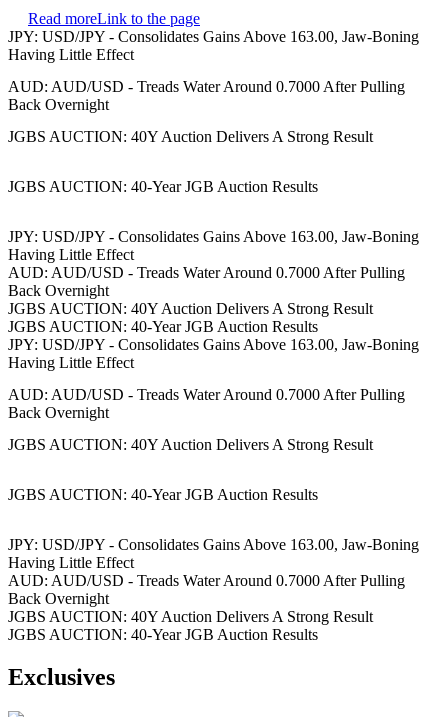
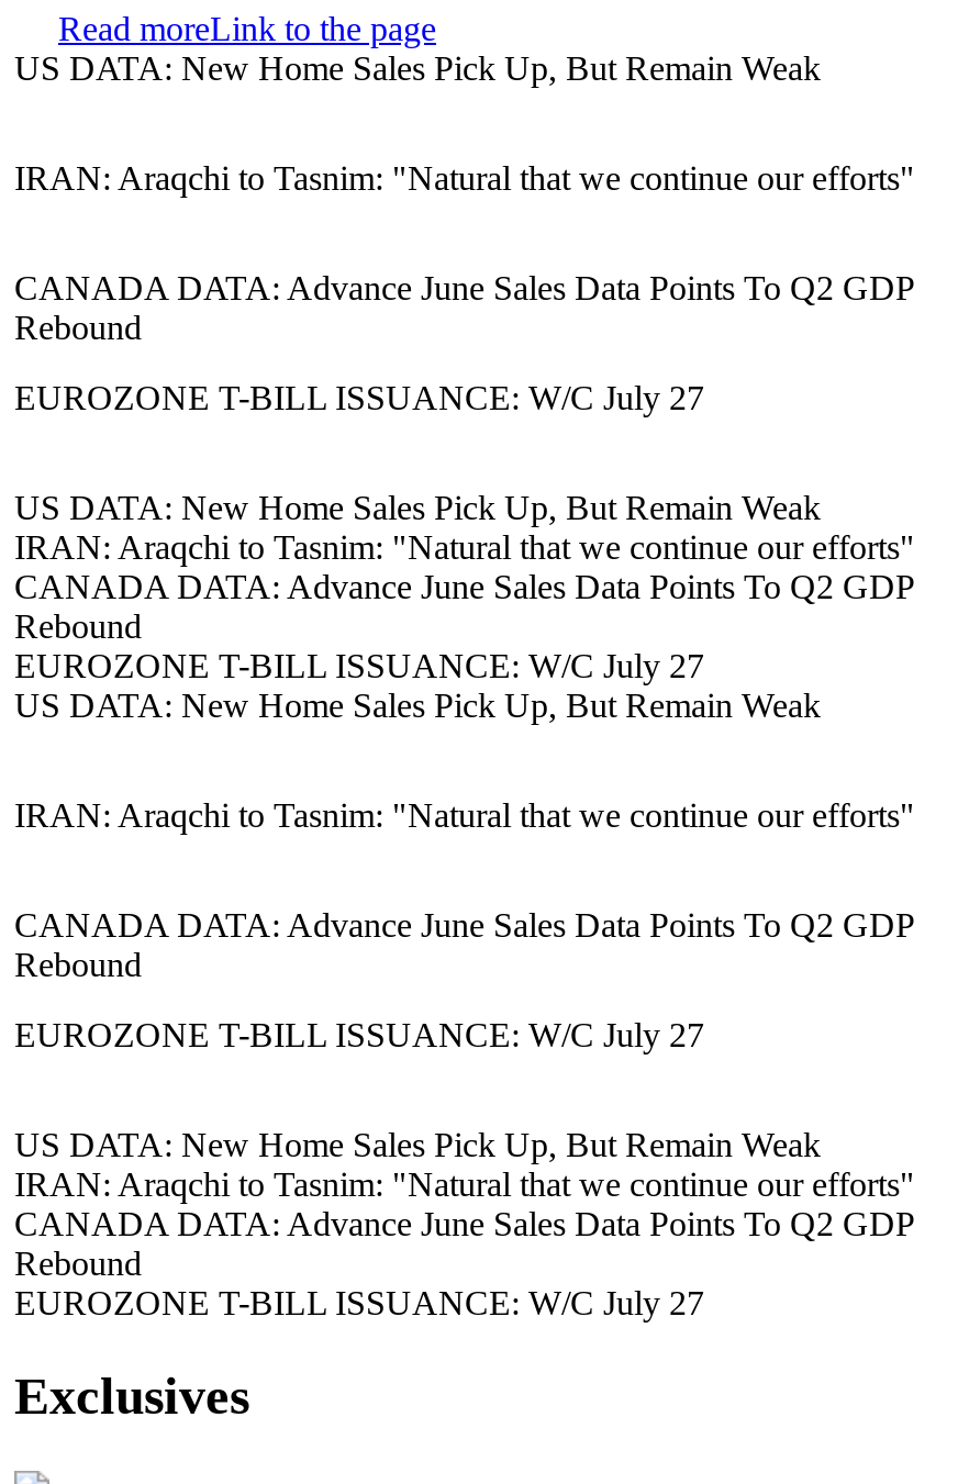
[8,28,419,63] JPY: USD/JPY - Consolidates Gains Above 163.00, Jaw-Boning | Having Little Effect -> [14,50,821,87] US DATA: New Home Sales Pick Up, But Remain Weak
[8,78,405,113] AUD: AUD/USD - Treads Water Around 0.7000 After Pulling | Back Overnight -> [14,160,915,197] IRAN: Araqchi to Tasnim: "Natural that we continue our efforts"
[8,128,373,145] JGBS AUCTION: 40Y Auction Delivers A Strong Result -> [14,270,913,346] CANADA DATA: Advance June Sales Data Points To Q2 GDP | Rebound
[8,178,318,195] JGBS AUCTION: 40-Year JGB Auction Results -> [14,379,704,417] EUROZONE T-BILL ISSUANCE: W/C July 27
[8,228,419,371] JPY: USD/JPY - Consolidates Gains Above 163.00, Jaw-Boning | Having Little Effect | AUD: AUD/USD - Treads Water Around 0.7000 After Pulling | Back Overnight | JGBS AUCTION: 40Y Auction Delivers A Strong Result | JGBS AUCTION: 40-Year JGB Auction Results | JPY: USD/JPY - Consolidates Gains Above 163.00, Jaw-Boning | Having Little Effect -> [14,489,915,724] US DATA: New Home Sales Pick Up, But Remain Weak | IRAN: Araqchi to Tasnim: "Natural that we continue our efforts" | CANADA DATA: Advance June Sales Data Points To Q2 GDP | Rebound | EUROZONE T-BILL ISSUANCE: W/C July 27 | US DATA: New Home Sales Pick Up, But Remain Weak
[8,386,405,421] AUD: AUD/USD - Treads Water Around 0.7000 After Pulling | Back Overnight -> [14,797,915,834] IRAN: Araqchi to Tasnim: "Natural that we continue our efforts"
[8,436,373,453] JGBS AUCTION: 40Y Auction Delivers A Strong Result -> [14,907,913,984] CANADA DATA: Advance June Sales Data Points To Q2 GDP | Rebound
[8,486,318,503] JGBS AUCTION: 40-Year JGB Auction Results -> [14,1017,704,1054] EUROZONE T-BILL ISSUANCE: W/C July 27
[8,536,419,643] JPY: USD/JPY - Consolidates Gains Above 163.00, Jaw-Boning | Having Little Effect | AUD: AUD/USD - Treads Water Around 0.7000 After Pulling | Back Overnight | JGBS AUCTION: 40Y Auction Delivers A Strong Result | JGBS AUCTION: 40-Year JGB Auction Results -> [14,1126,915,1322] US DATA: New Home Sales Pick Up, But Remain Weak | IRAN: Araqchi to Tasnim: "Natural that we continue our efforts" | CANADA DATA: Advance June Sales Data Points To Q2 GDP | Rebound | EUROZONE T-BILL ISSUANCE: W/C July 27

